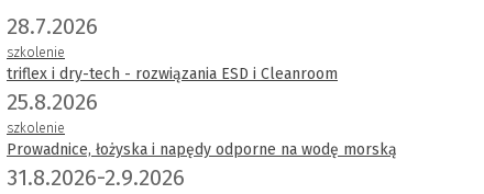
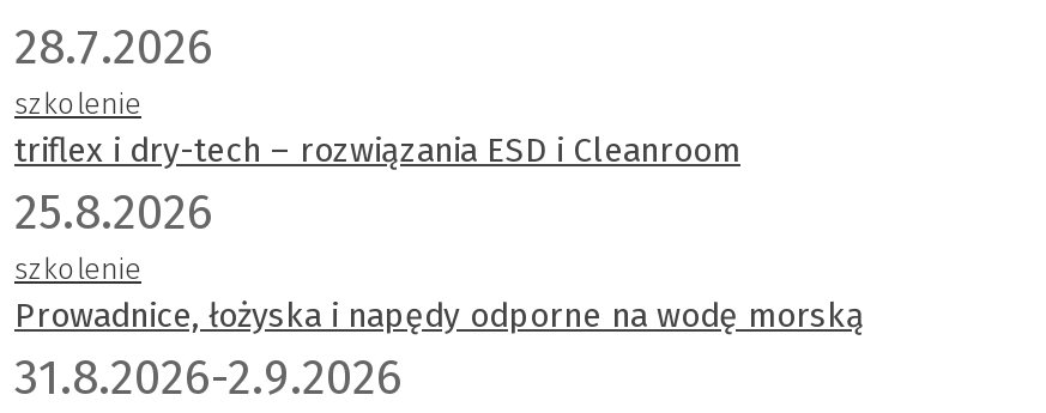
[7,64,338,83] triflex i dry-tech - rozwiązania ESD i Cleanroom -> [14,130,740,171] triflex i dry-tech – rozwiązania ESD i Cleanroom

